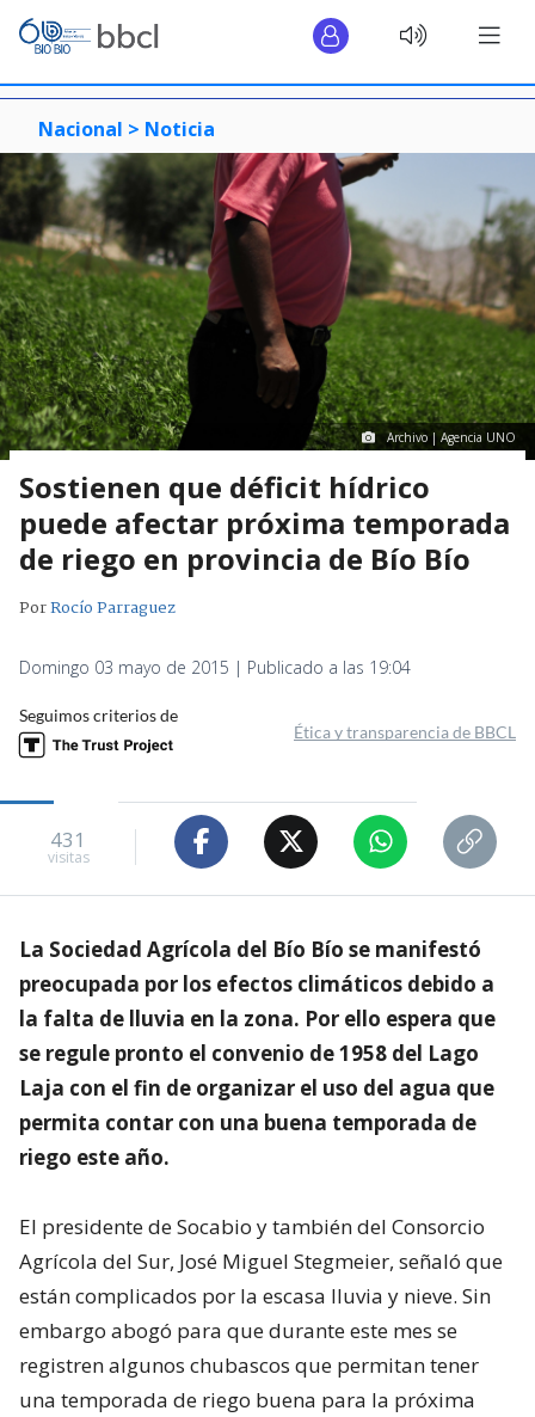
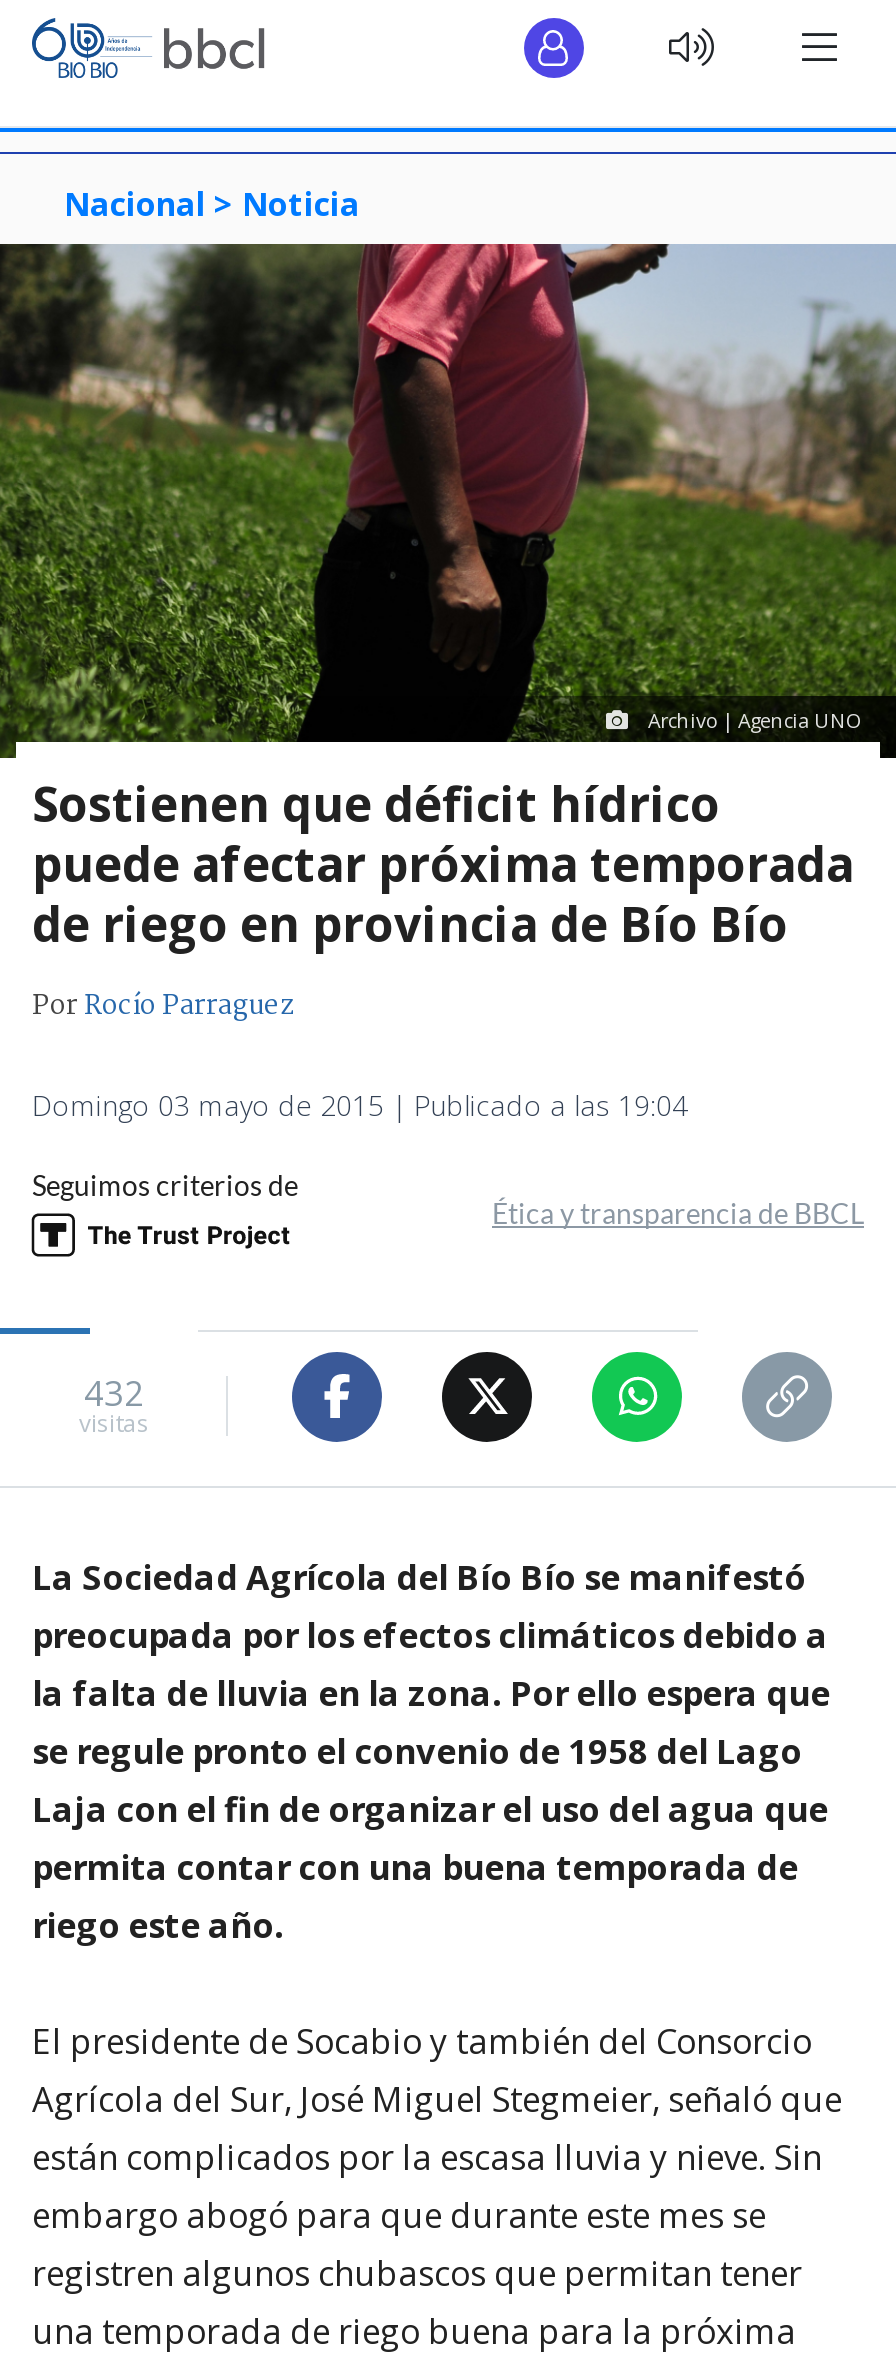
[50,826,86,853] 431 -> [84,1371,144,1417] 432

